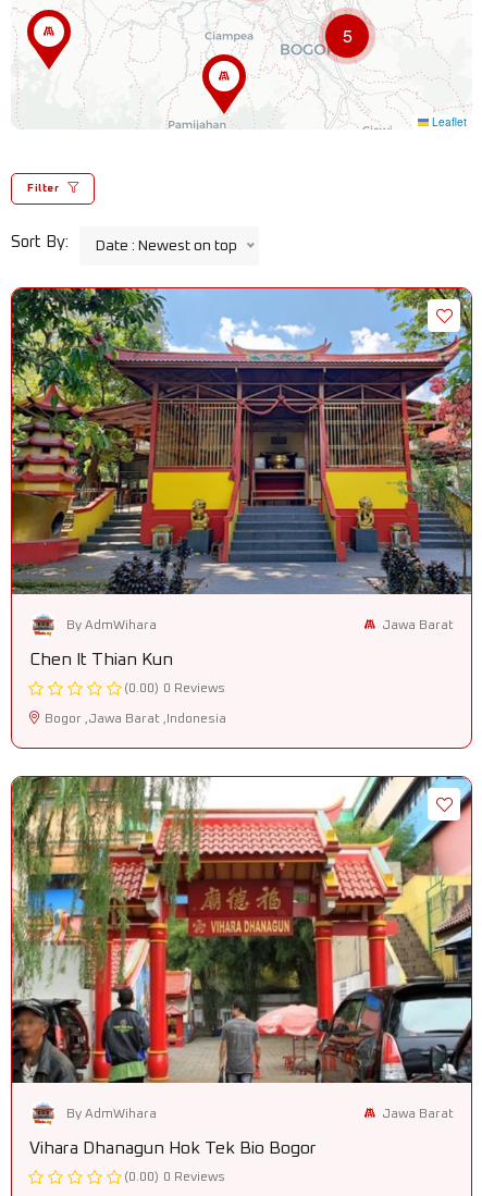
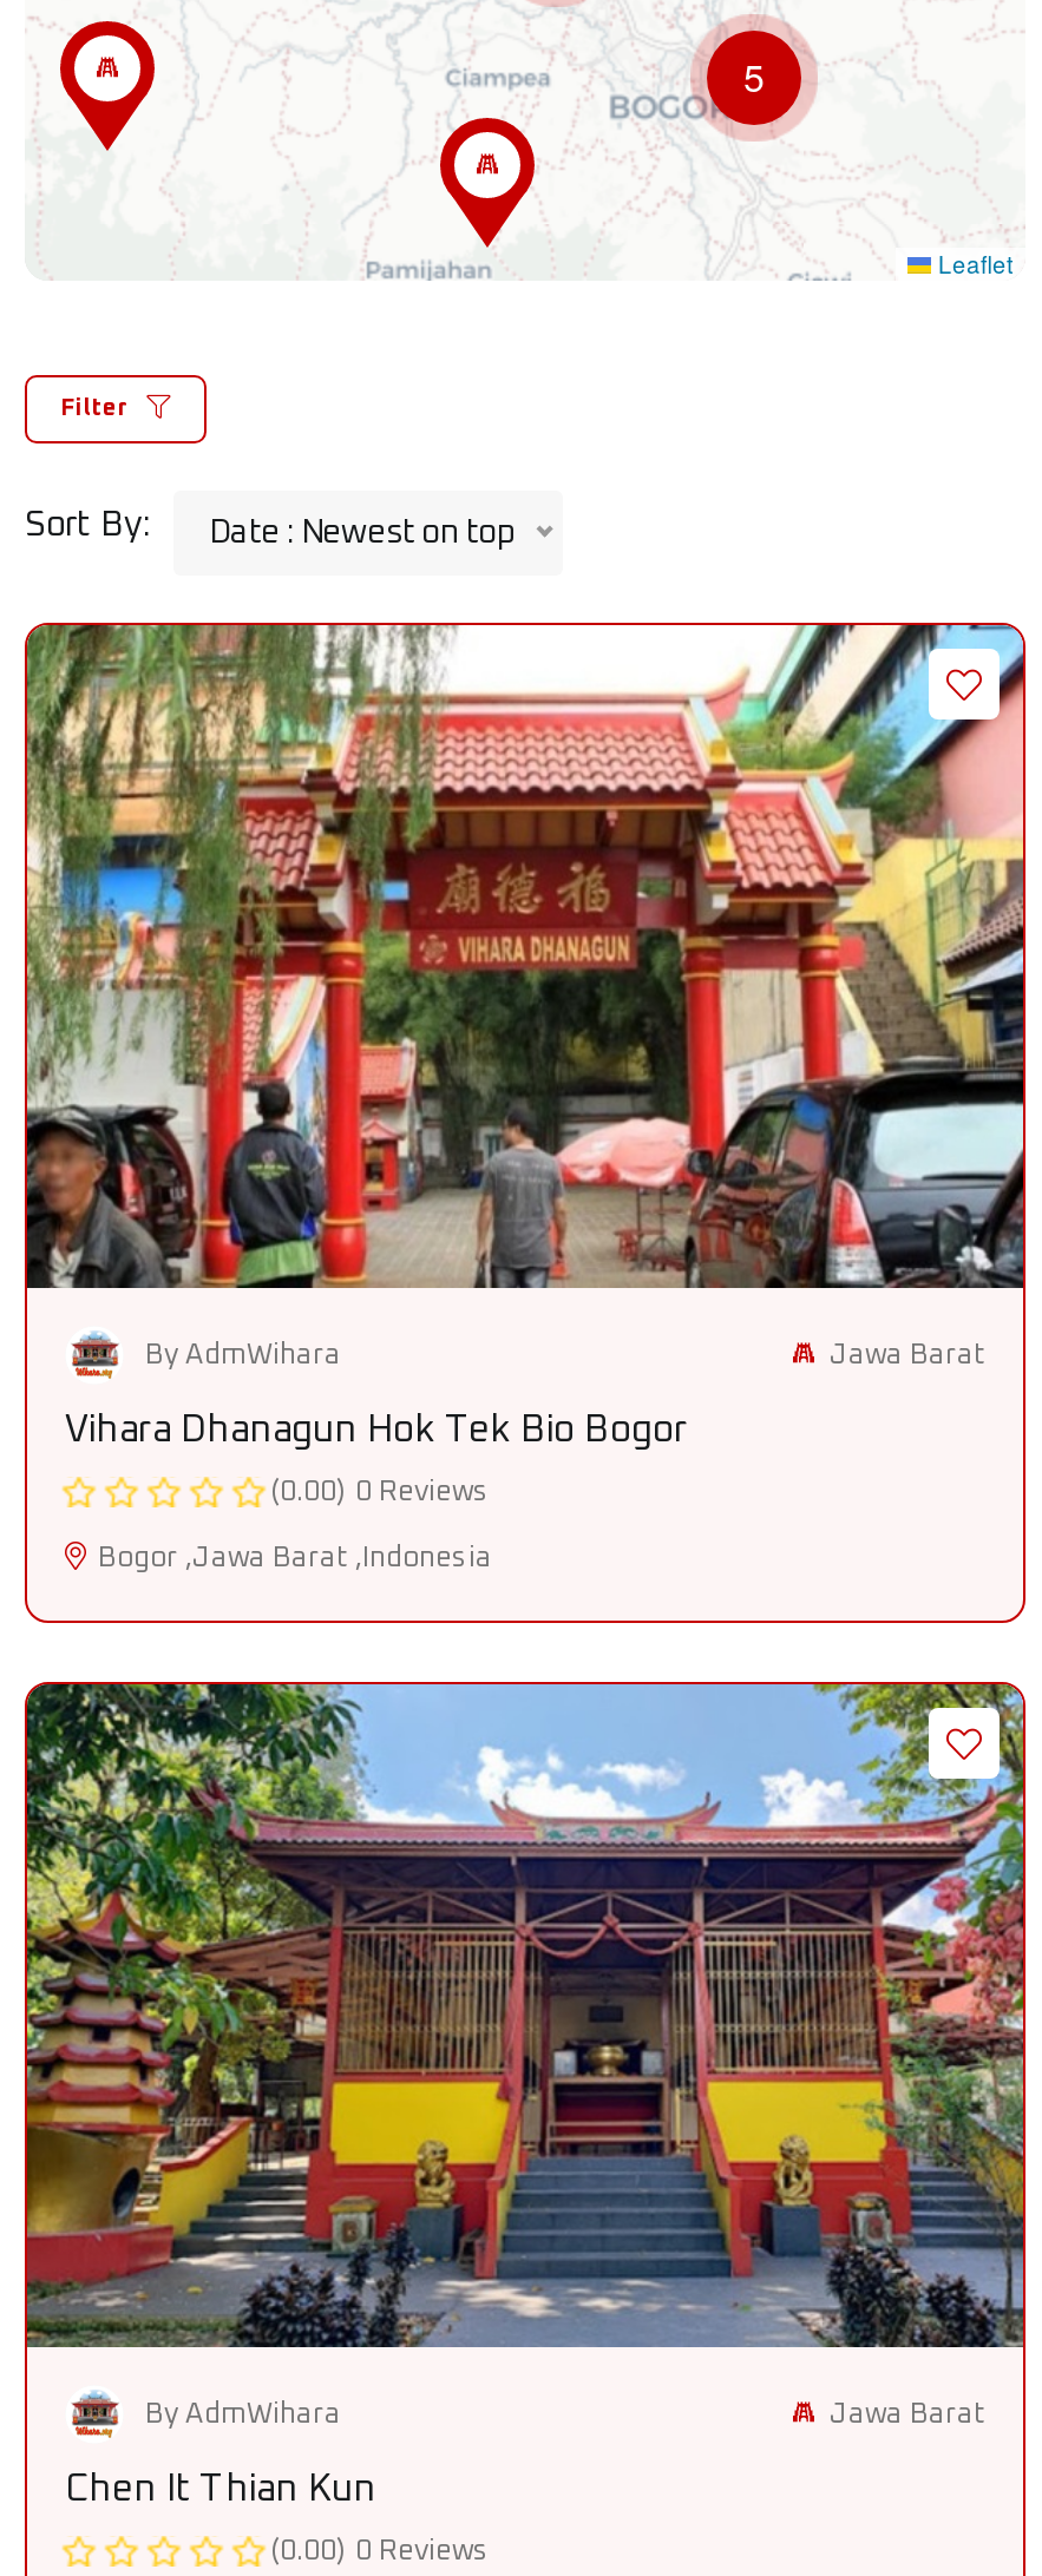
moved [11,287,472,595] -> [25,1682,1025,2350]: [image]
moved [29,651,173,668] -> [65,2470,376,2508]: Chen It Thian Kun
moved [11,776,472,1084] -> [25,623,1025,1290]: [image]
moved [29,1139,317,1157] -> [65,1411,688,1448]: Vihara Dhanagun Hok Tek Bio Bogor

